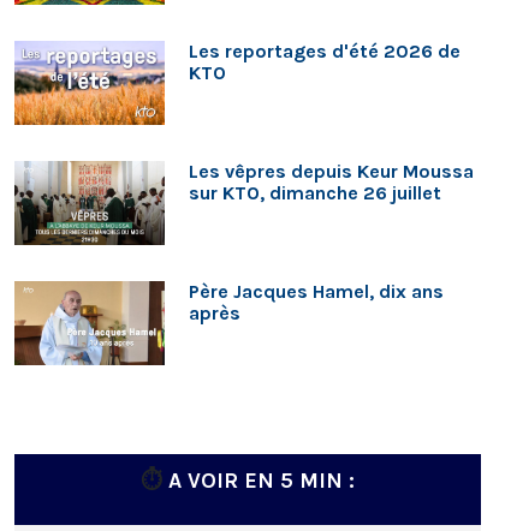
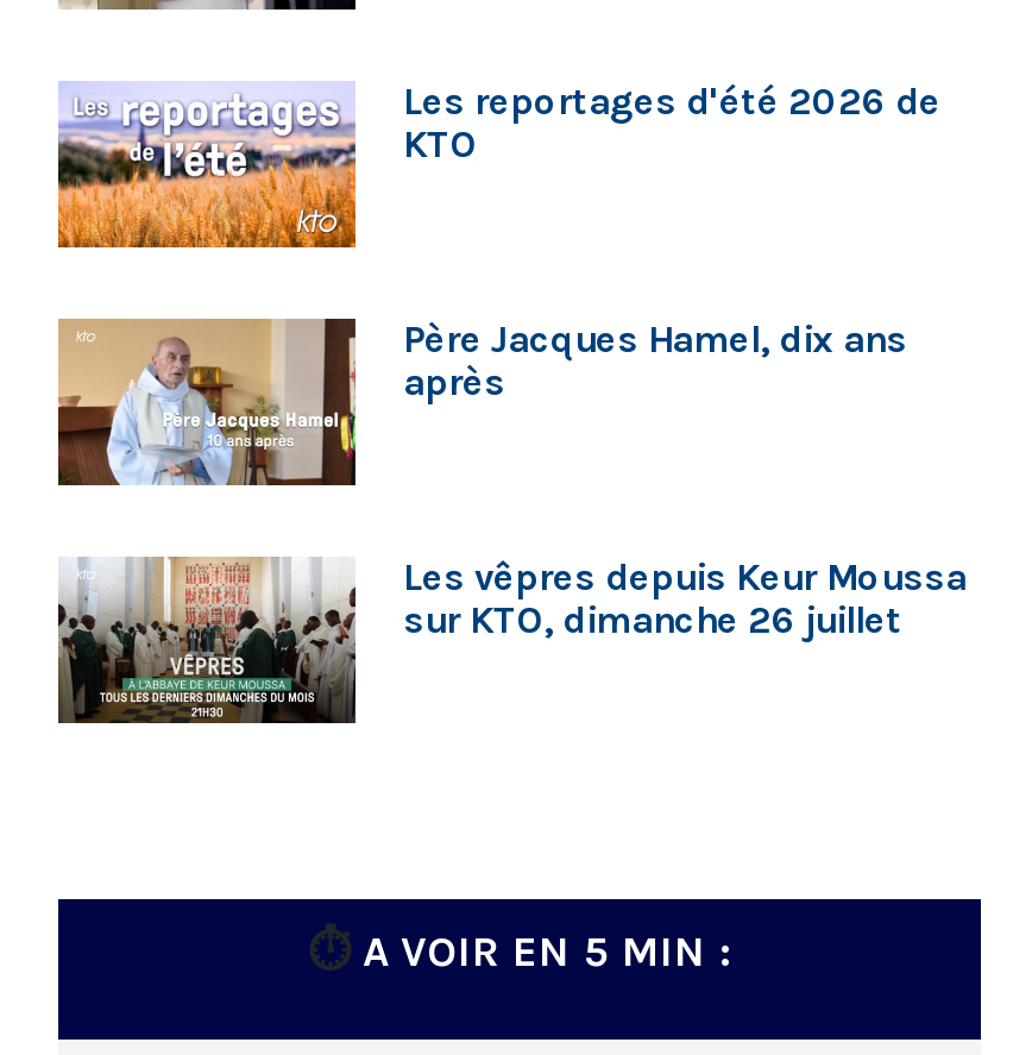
moved [12,159,474,246] -> [54,552,967,726]: [image] | Les vêpres depuis Keur Moussa | sur KTO, dimanche 26 juillet
moved [14,280,444,366] -> [58,316,907,488]: [image] | Père Jacques Hamel, dix ans | après

